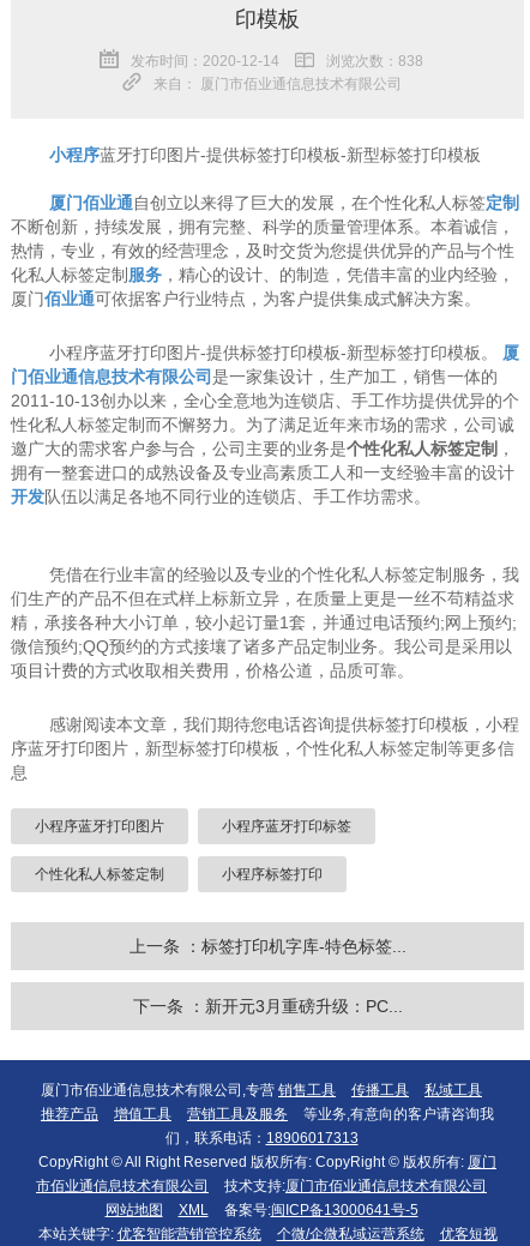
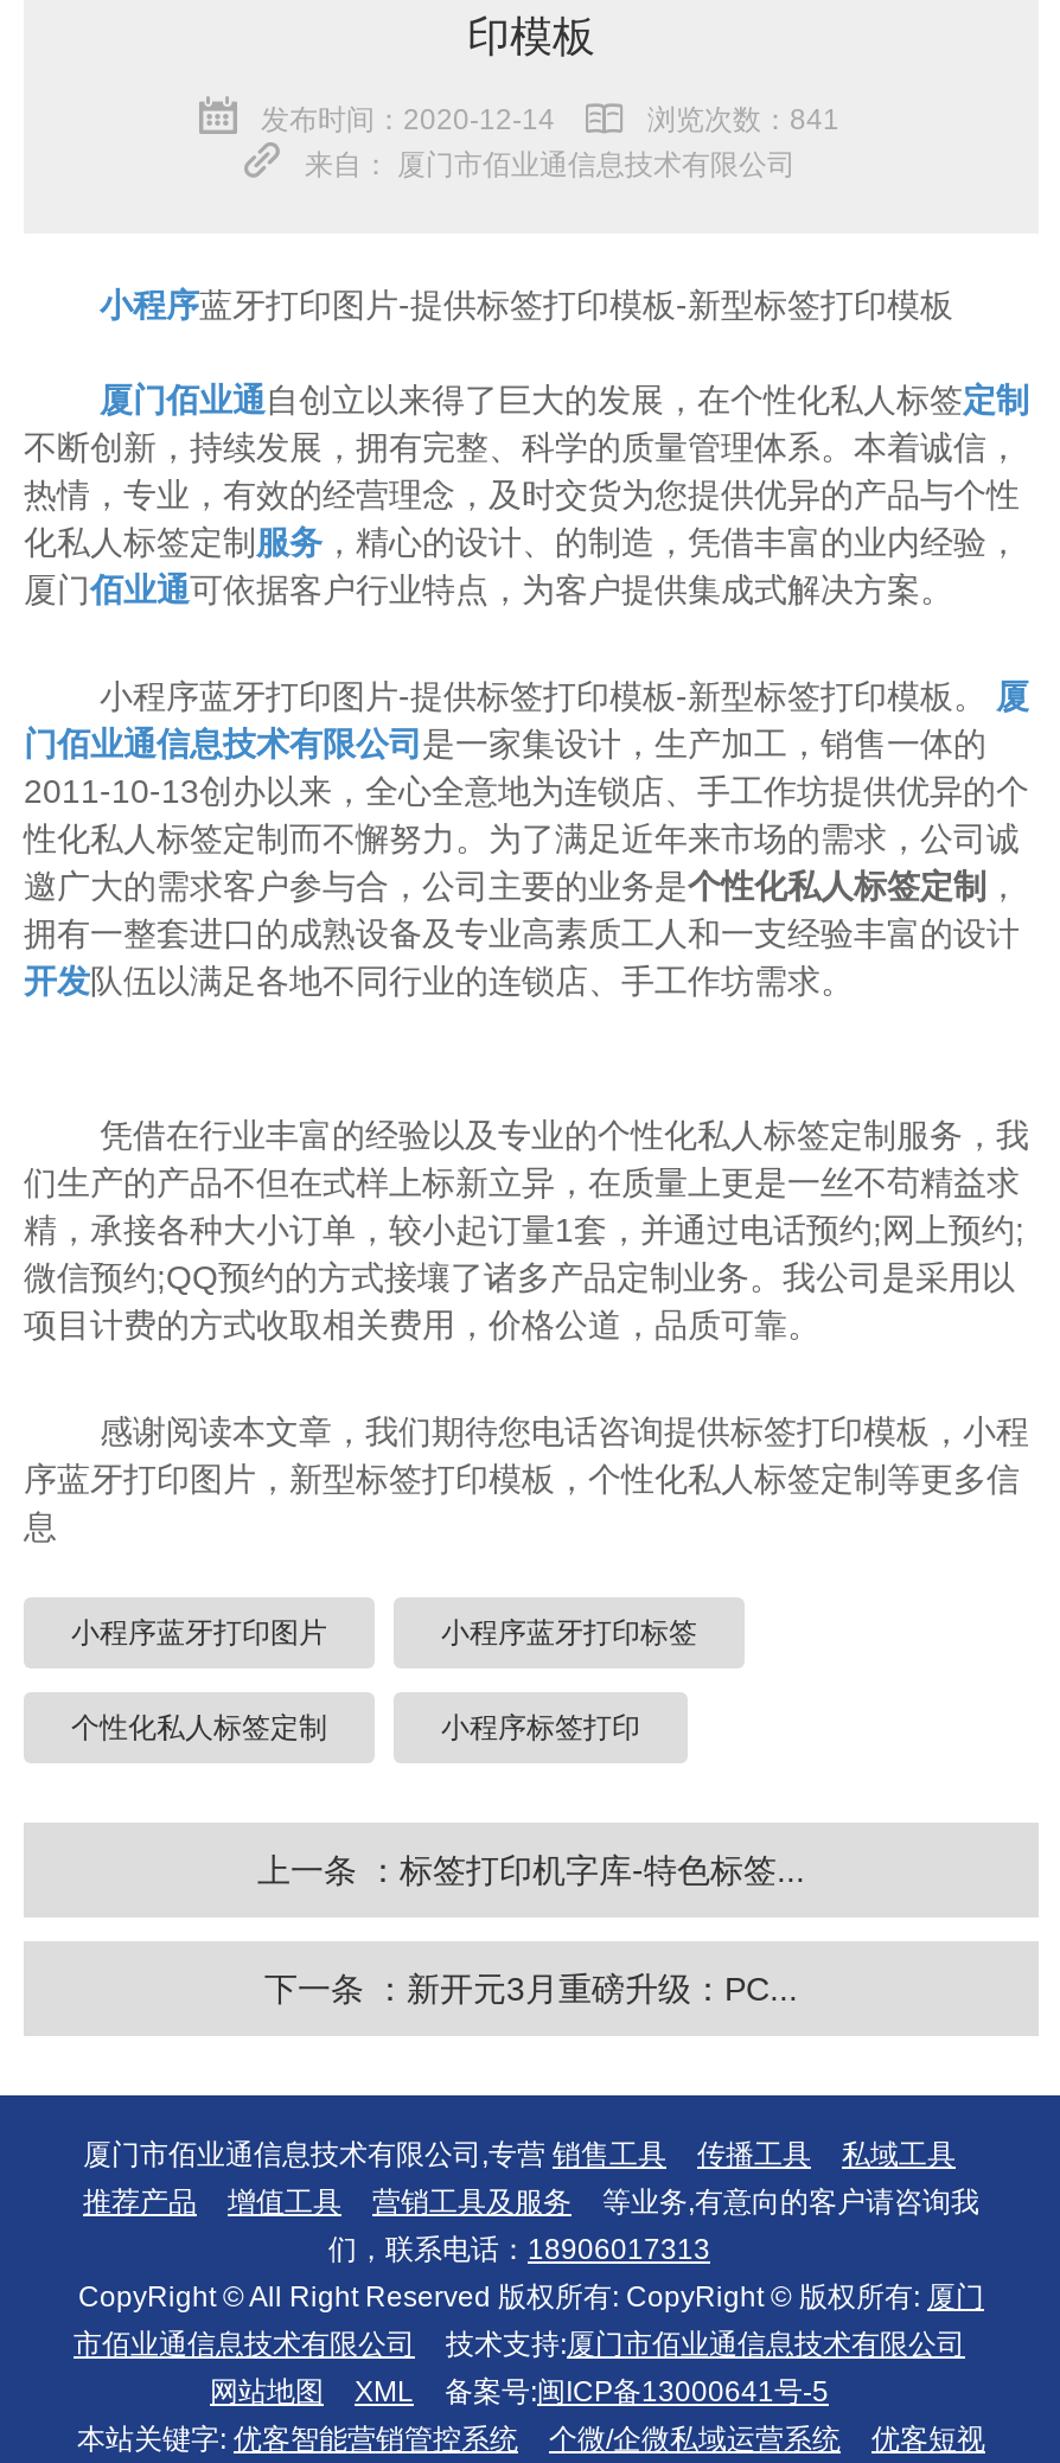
[326,53,423,70] 浏览次数：838 -> [647,103,839,136] 浏览次数：841

